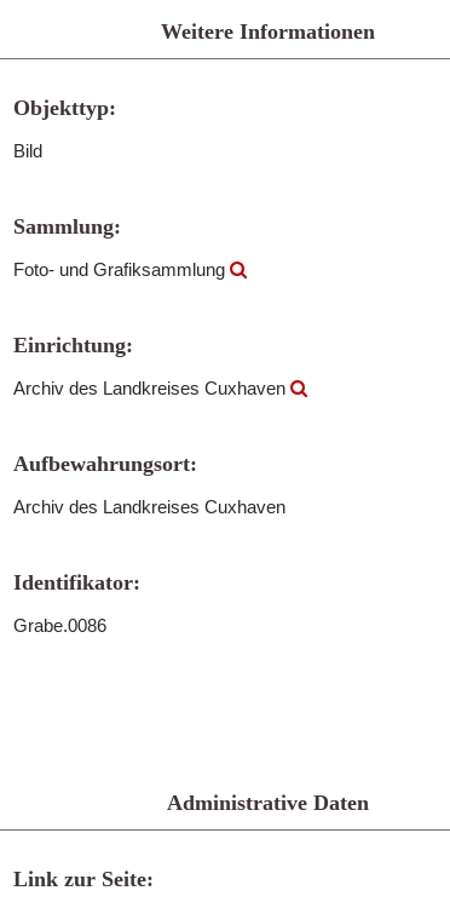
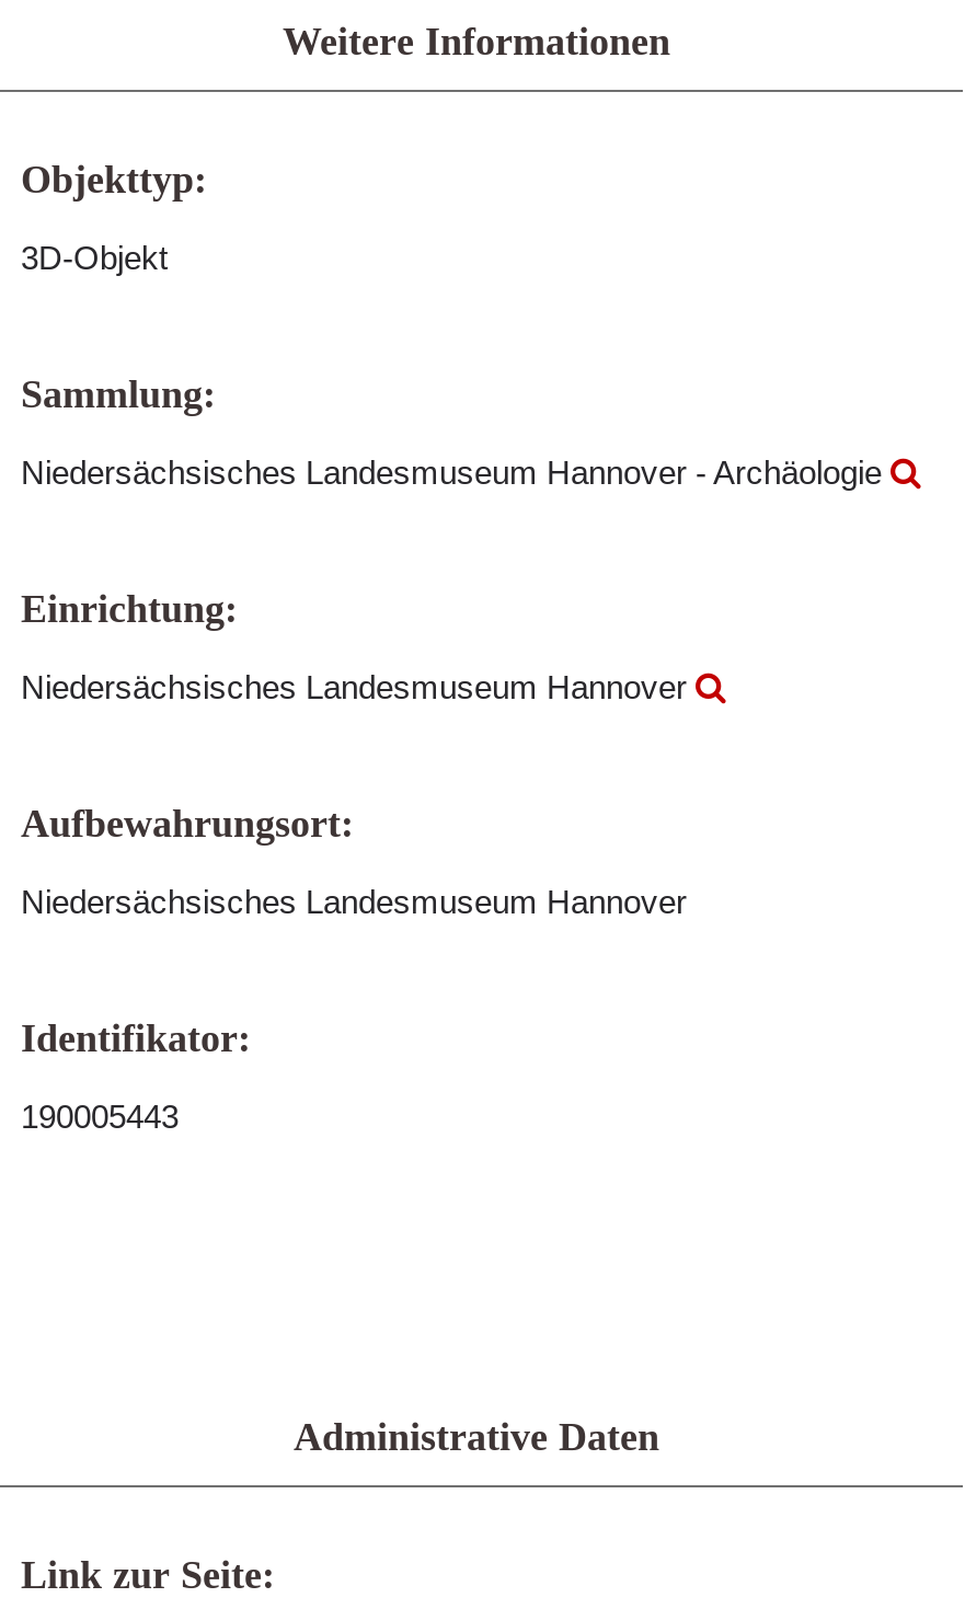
[13,140,42,161] Bild -> [21,239,168,276] 3D-Objekt
[13,259,230,280] Foto- und Grafiksammlung -> [21,453,891,491] Niedersächsisches Landesmuseum Hannover - Archäologie
[13,378,290,398] Archiv des Landkreises Cuxhaven -> [21,668,696,705] Niedersächsisches Landesmuseum Hannover
[13,496,285,517] Archiv des Landkreises Cuxhaven -> [21,883,687,920] Niedersächsisches Landesmuseum Hannover
[13,615,106,636] Grabe.0086 -> [21,1097,179,1135] 190005443

